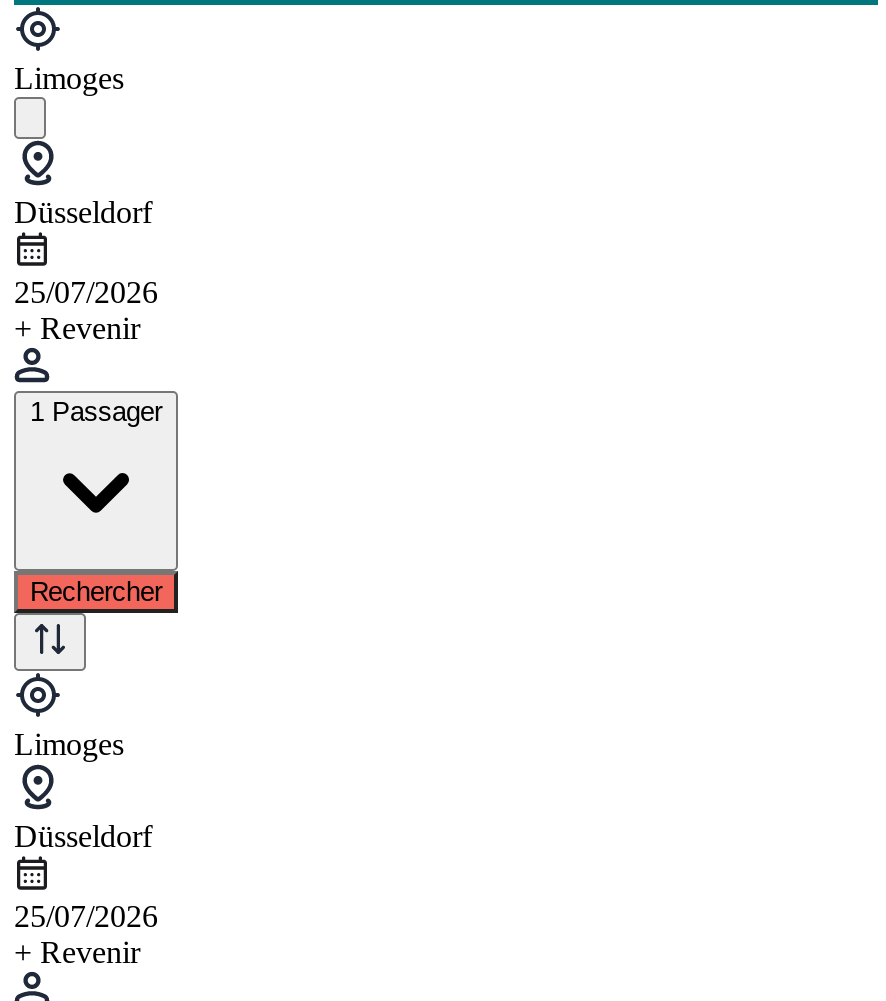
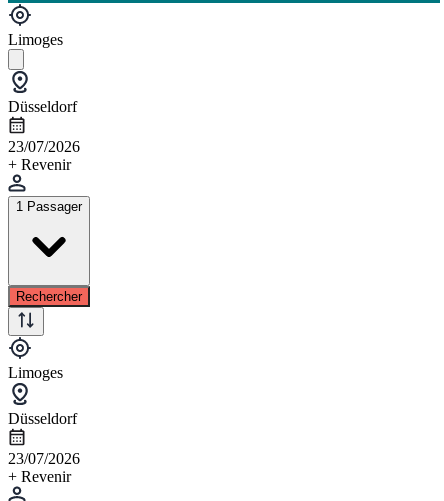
[14,275,158,309] 25/07/2026 -> [8,138,80,155] 23/07/2026
[14,899,158,933] 25/07/2026 -> [8,450,80,467] 23/07/2026

